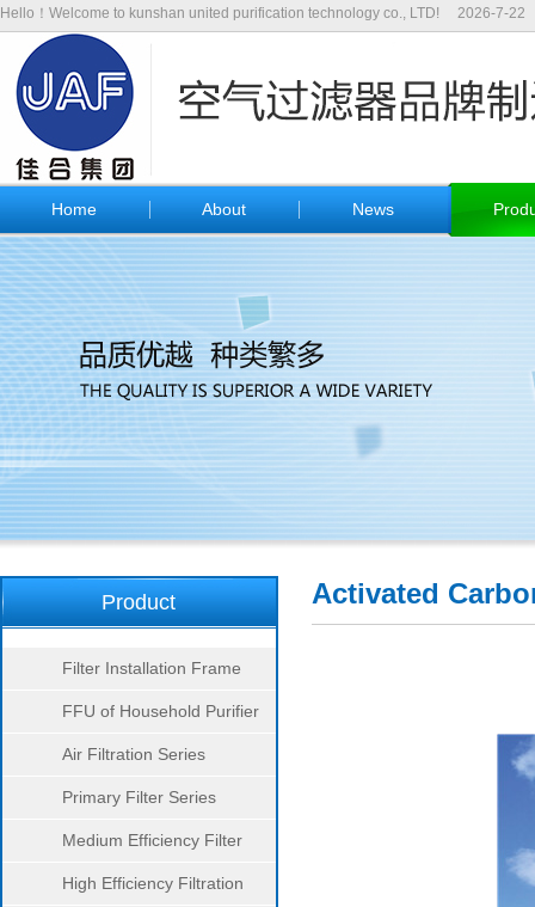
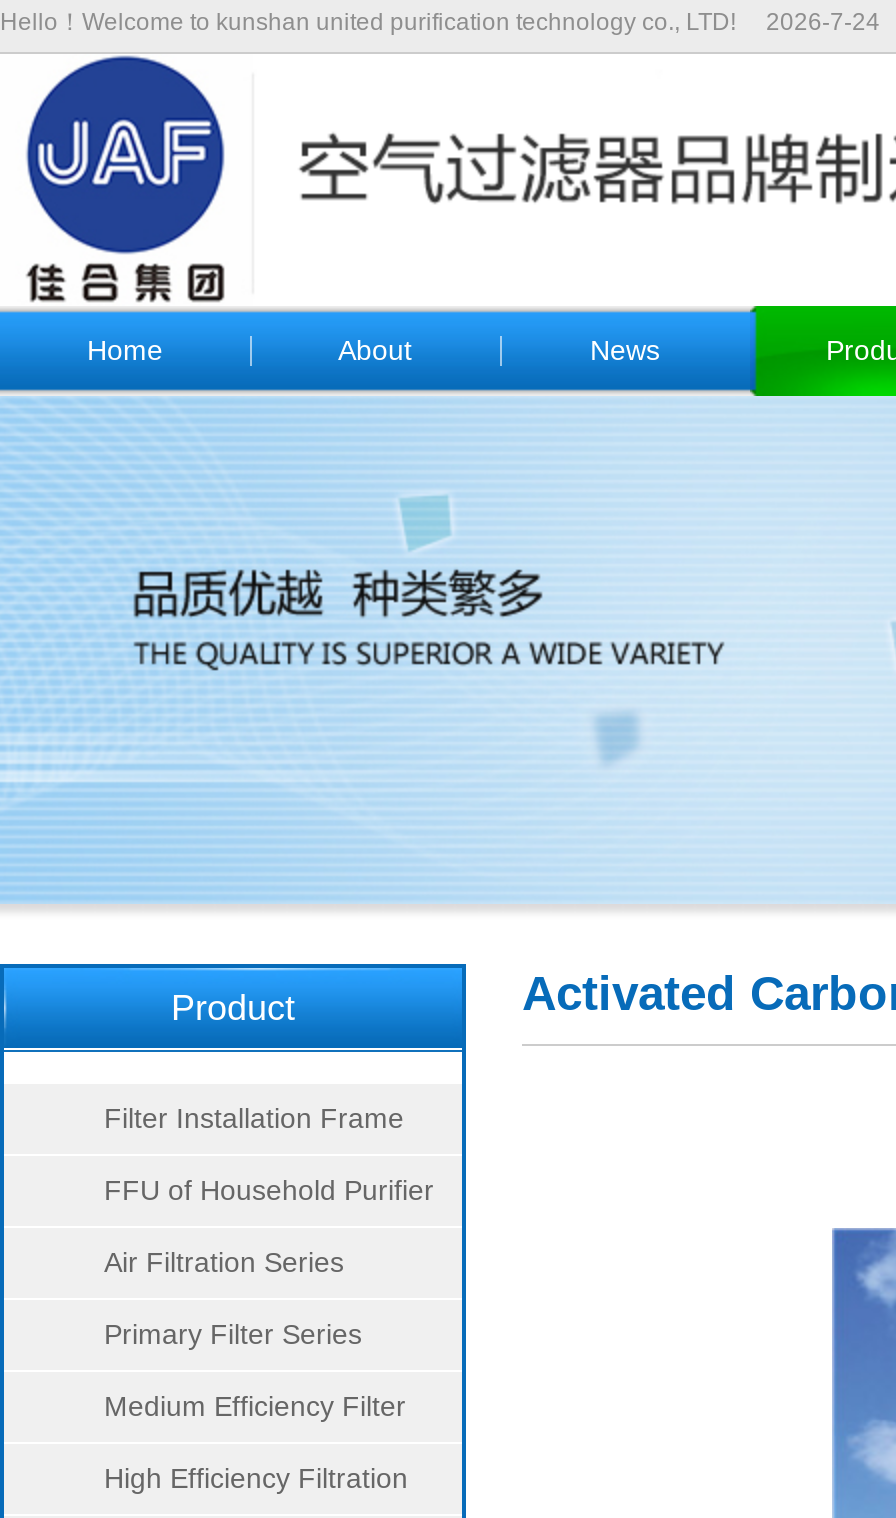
[0,5,525,22] Hello！Welcome to kunshan united purification technology co., LTD! 2026-7-22 -> [0,8,880,36] Hello！Welcome to kunshan united purification technology co., LTD! 2026-7-24

